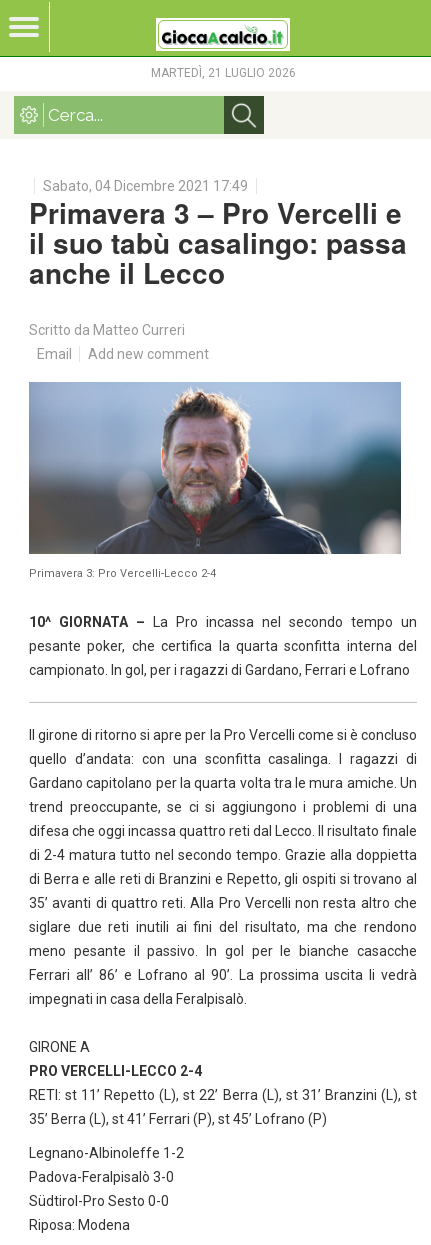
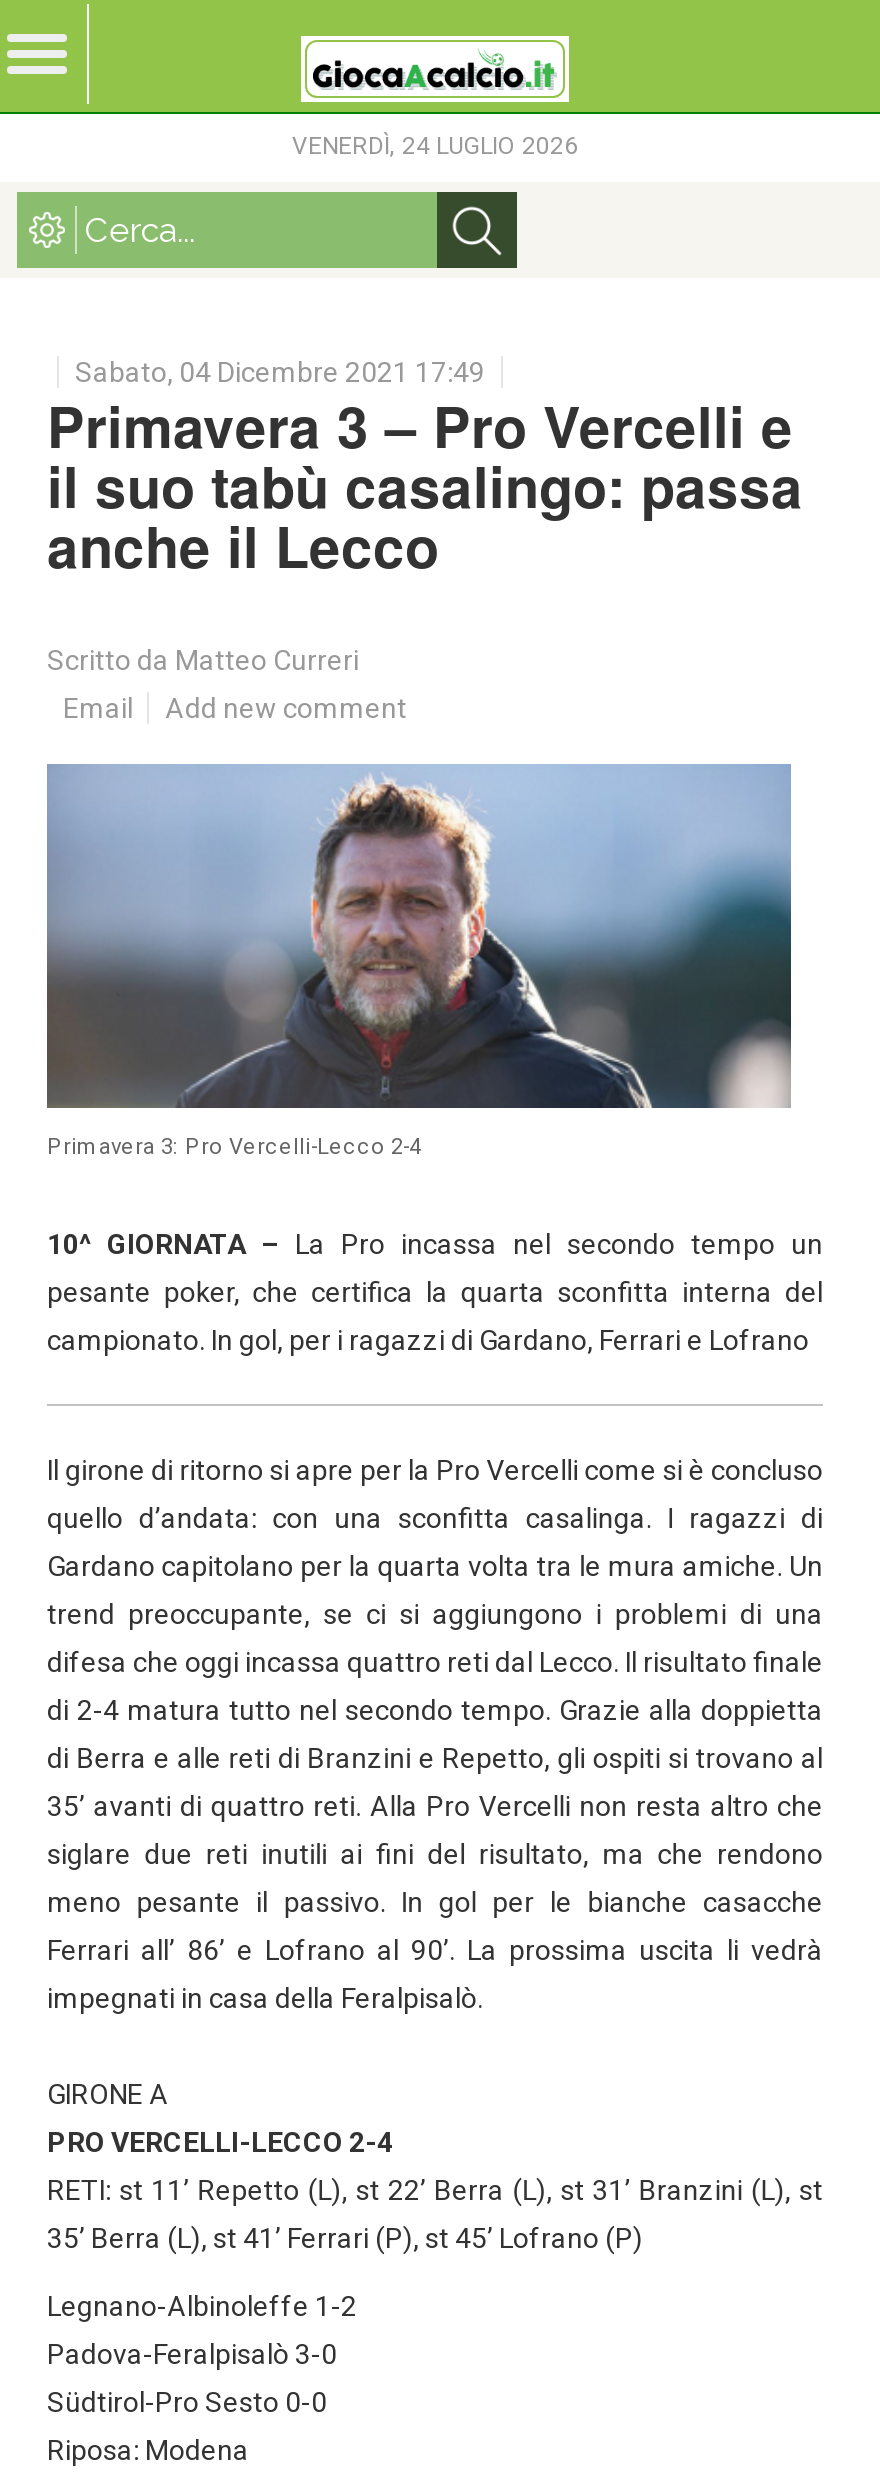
[150,66,295,80] MARTEDÌ, 21 LUGLIO 2026 -> [292,132,578,160] VENERDÌ, 24 LUGLIO 2026

